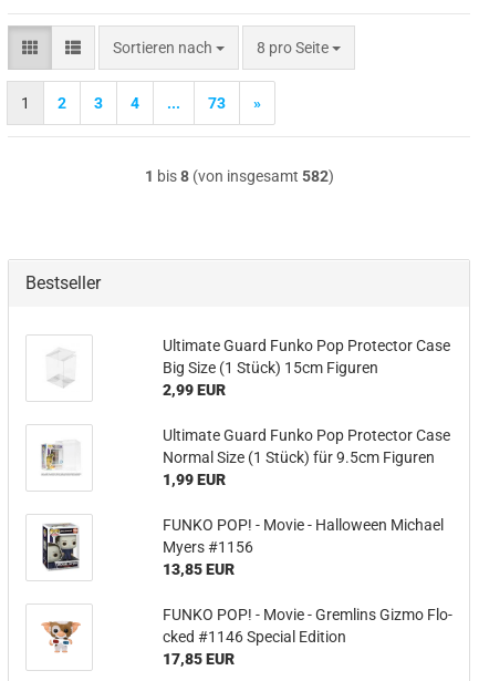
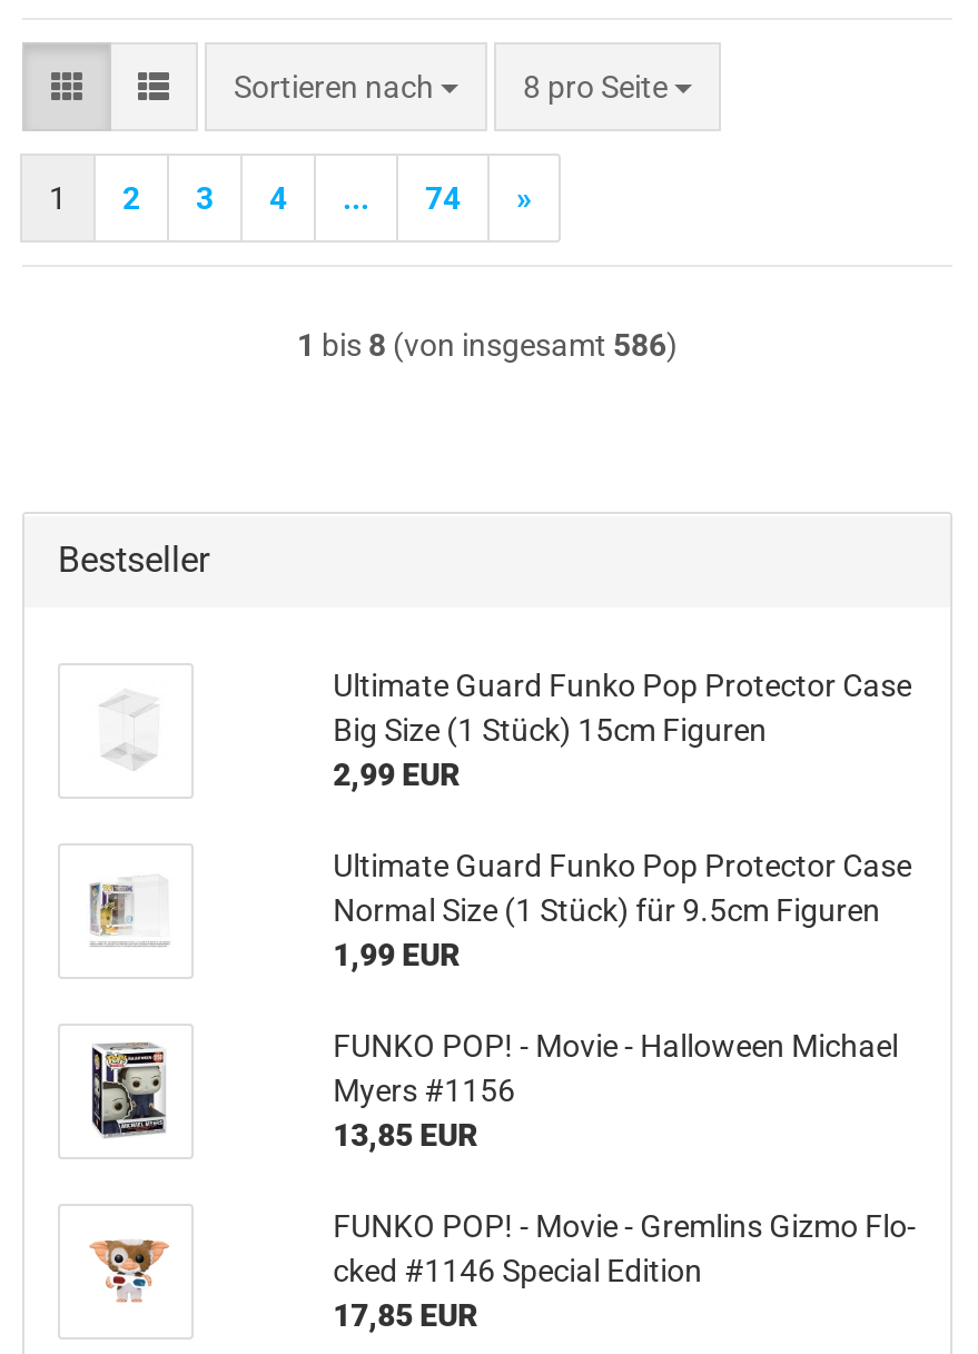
[208,94,226,111] 73 -> [425,179,461,215] 74
[144,167,334,184] 1 bis 8 (von insgesamt 582) -> [297,326,678,362] 1 bis 8 (von insgesamt 586)

